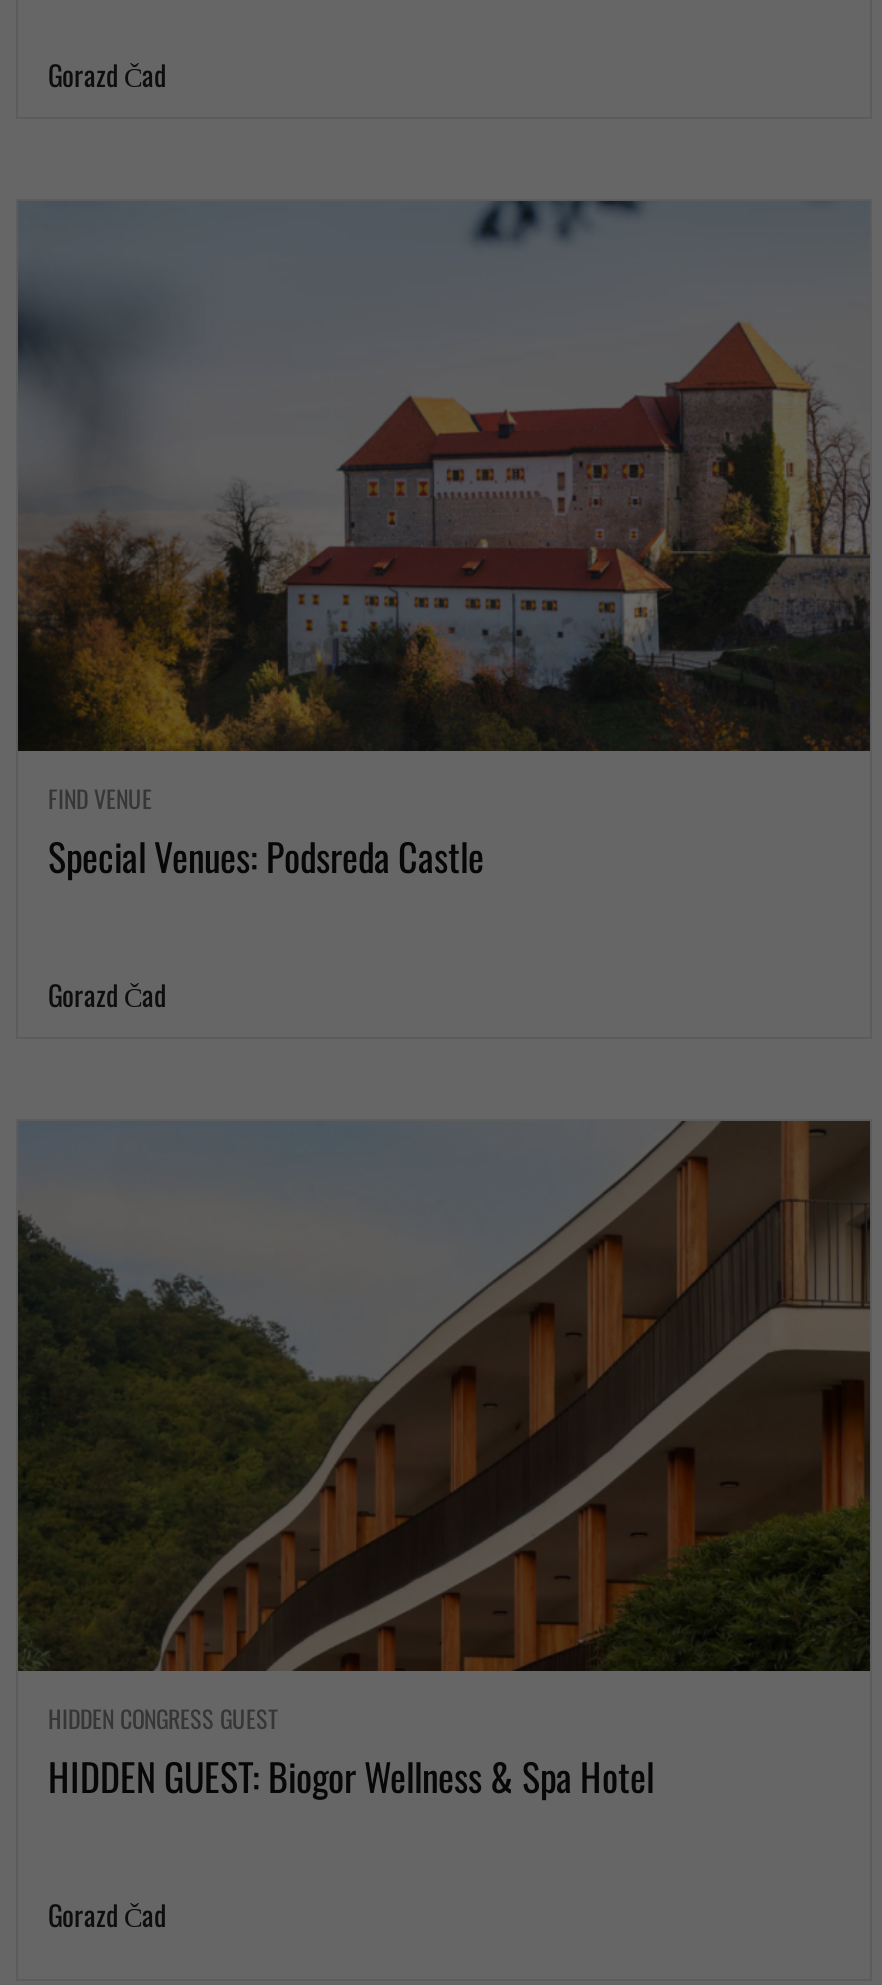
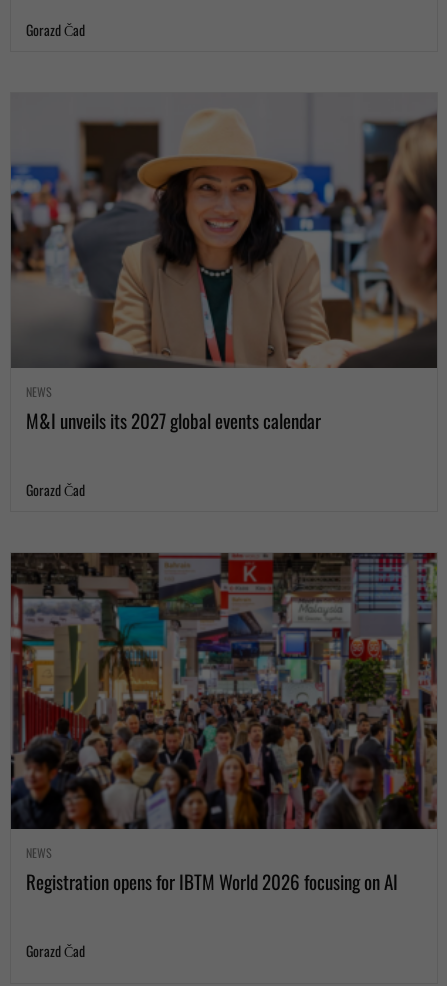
[16,200,872,883] [image] | FIND VENUE | Special Venues: Podsreda Castle -> [10,94,438,434] [image] | NEWS | M&I unveils its 2027 global events calendar
[16,1120,872,1804] [image] | HIDDEN CONGRESS GUEST | HIDDEN GUEST: Biogor Wellness & Spa Hotel -> [10,552,438,895] [image] | NEWS | Registration opens for IBTM World 2026 focusing on AI

